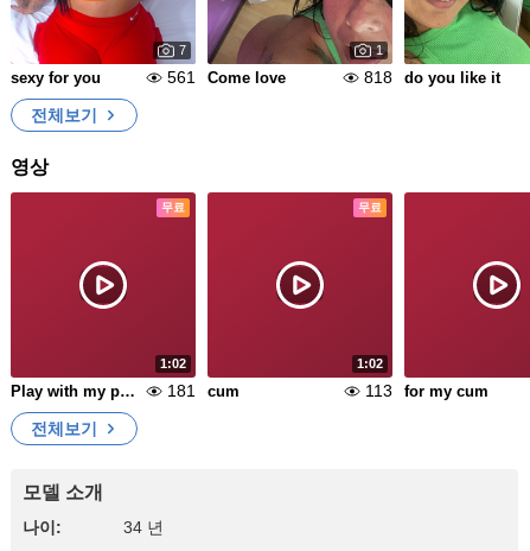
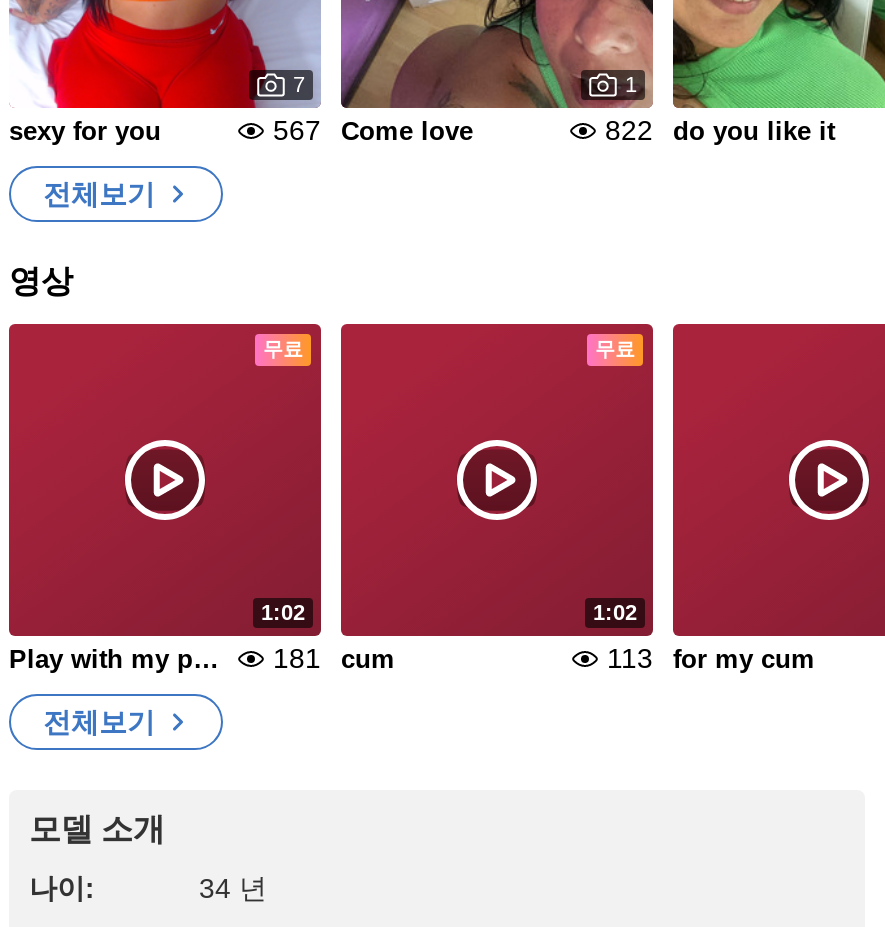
[167,68,286,87] 561 Come love -> [273,114,473,146] 567 Come love
[364,68,500,87] 818 do you like it -> [605,114,835,146] 822 do you like it

